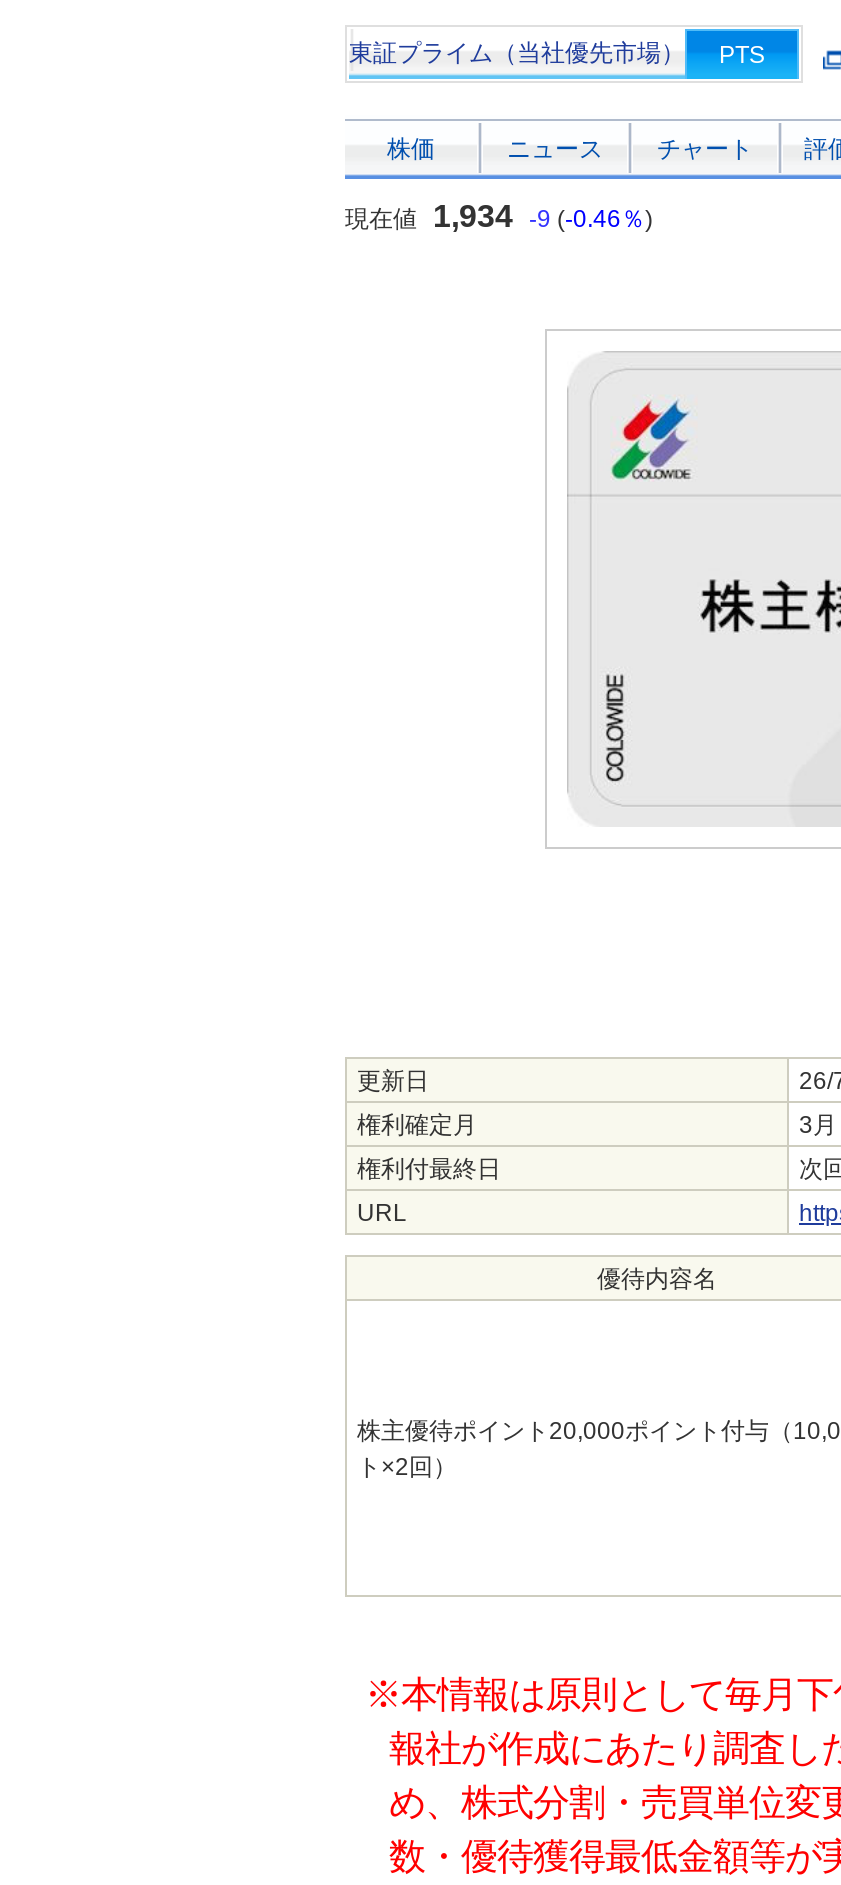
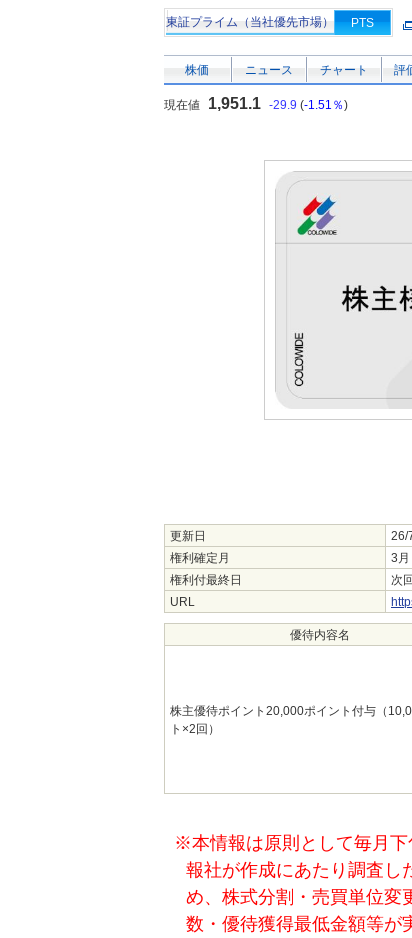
[345,199,653,233] 現在値 1,934 -9 (-0.46％) -> [164,95,348,112] 現在値 1,951.1 -29.9 (-1.51％)

